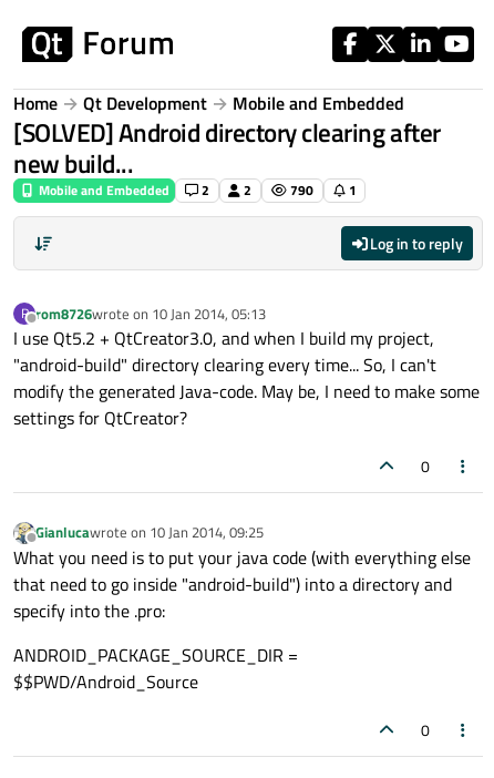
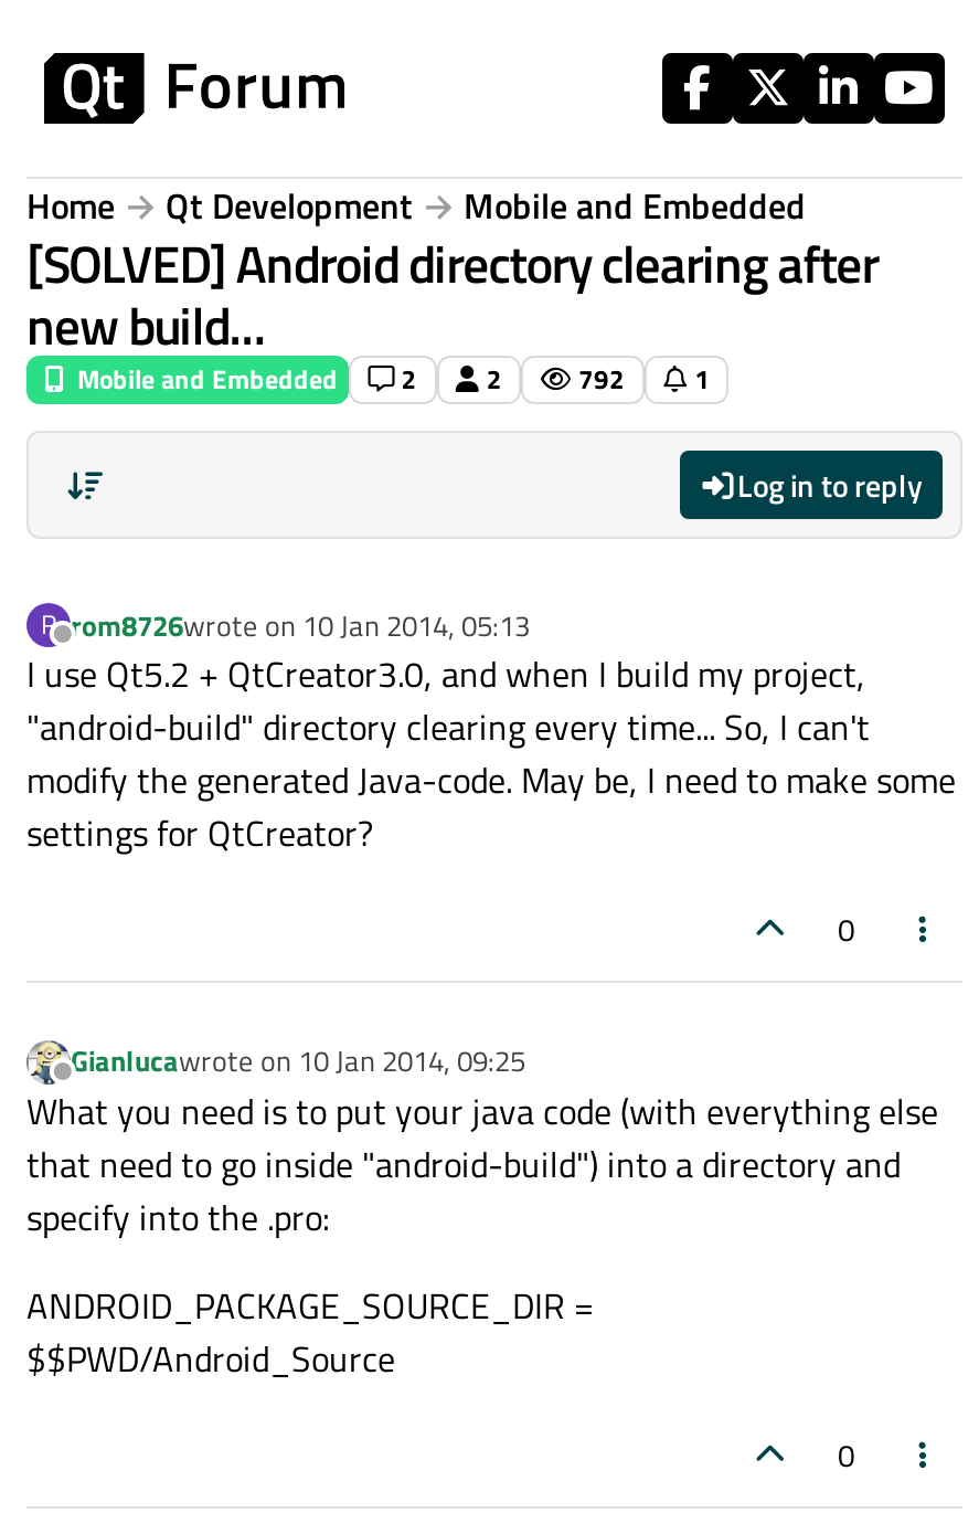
[35,180,356,201] Mobile and Embedded 2 2 790 1 -> [71,358,710,400] Mobile and Embedded 2 2 792 1

